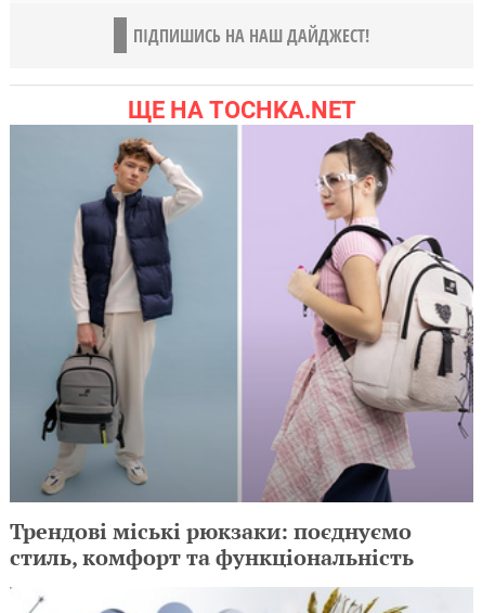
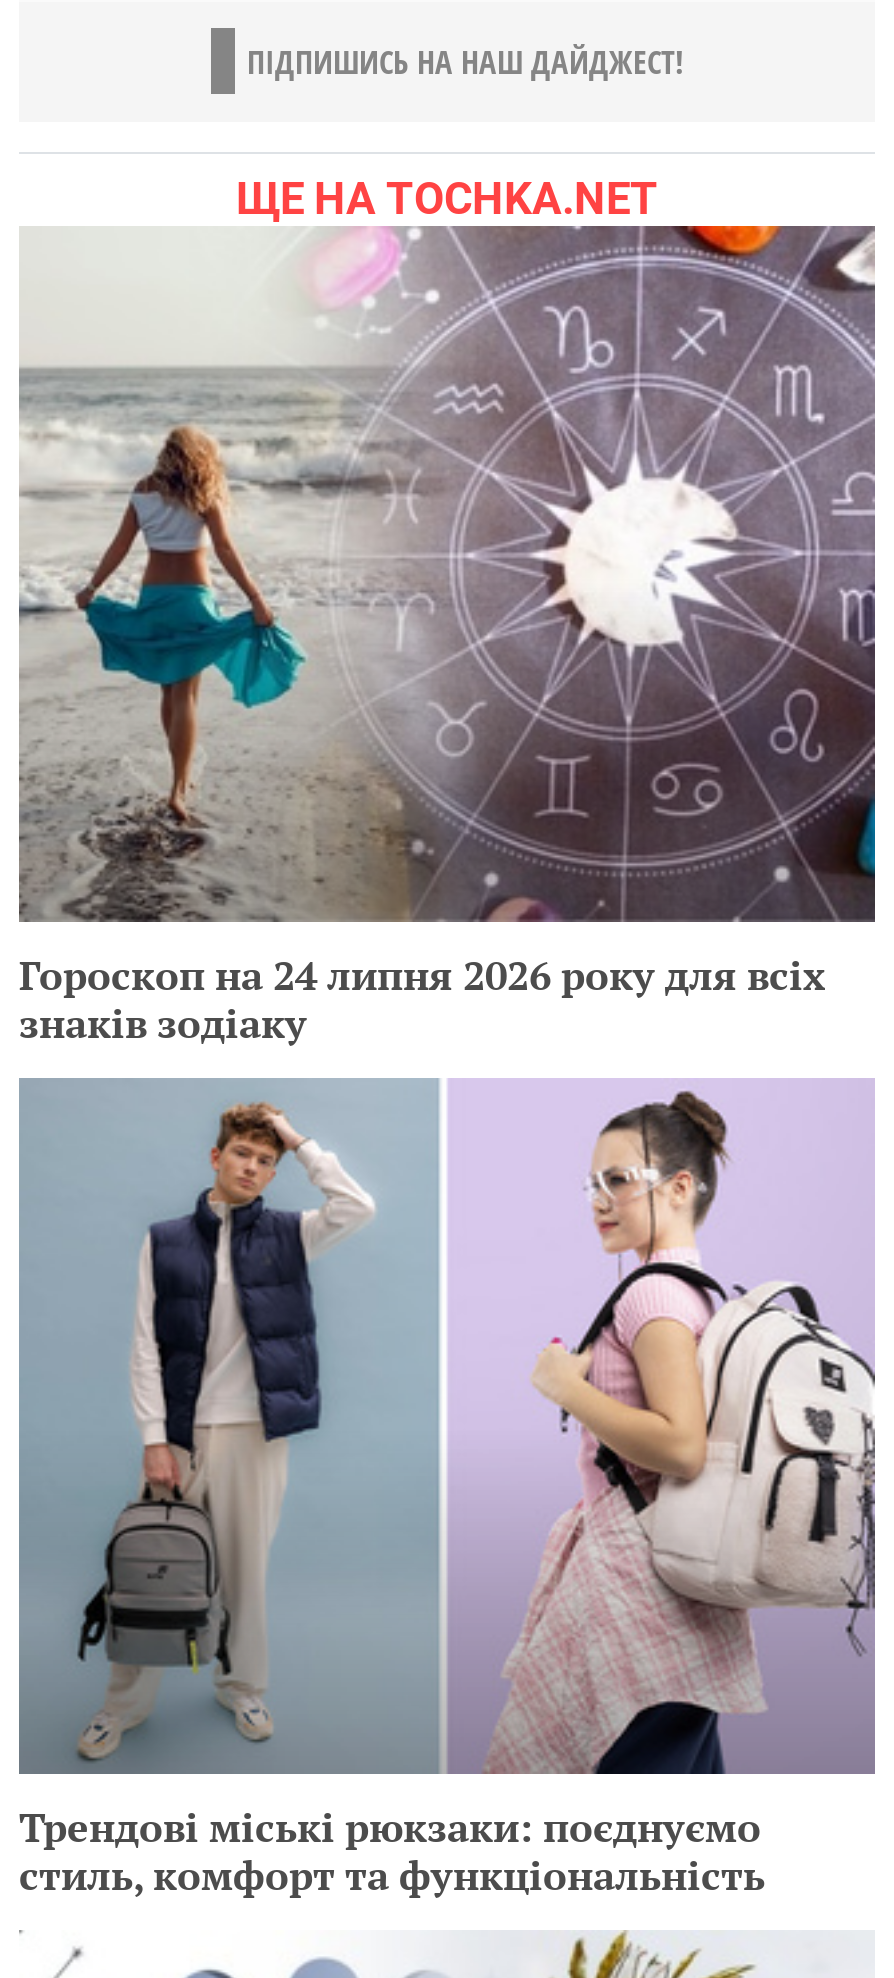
none -> [19,224,877,1050] [image] | Гороскоп на 24 липня 2026 року для всіх | знаків зодіаку

